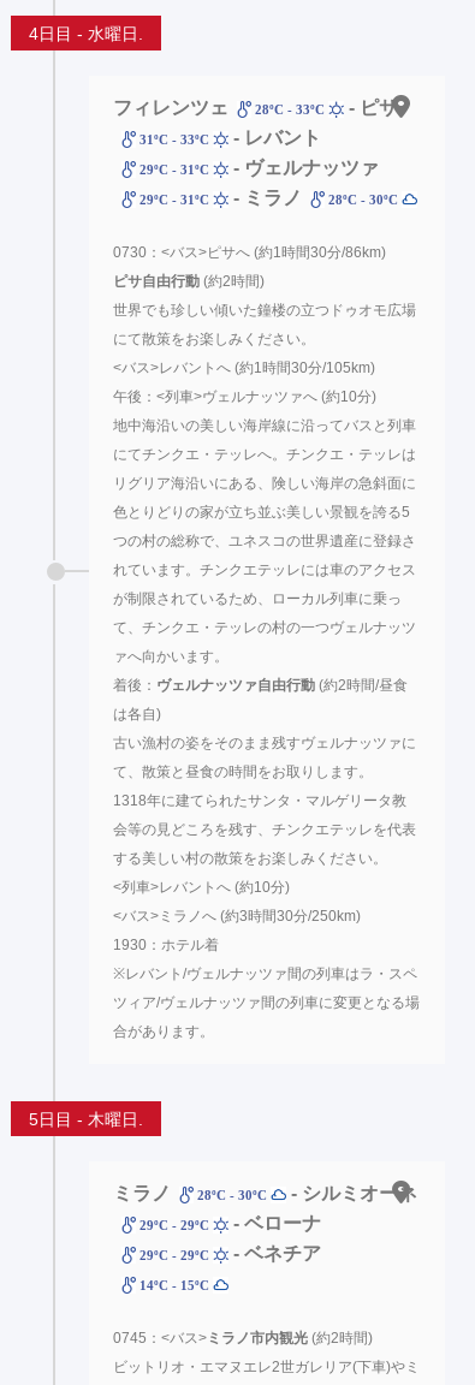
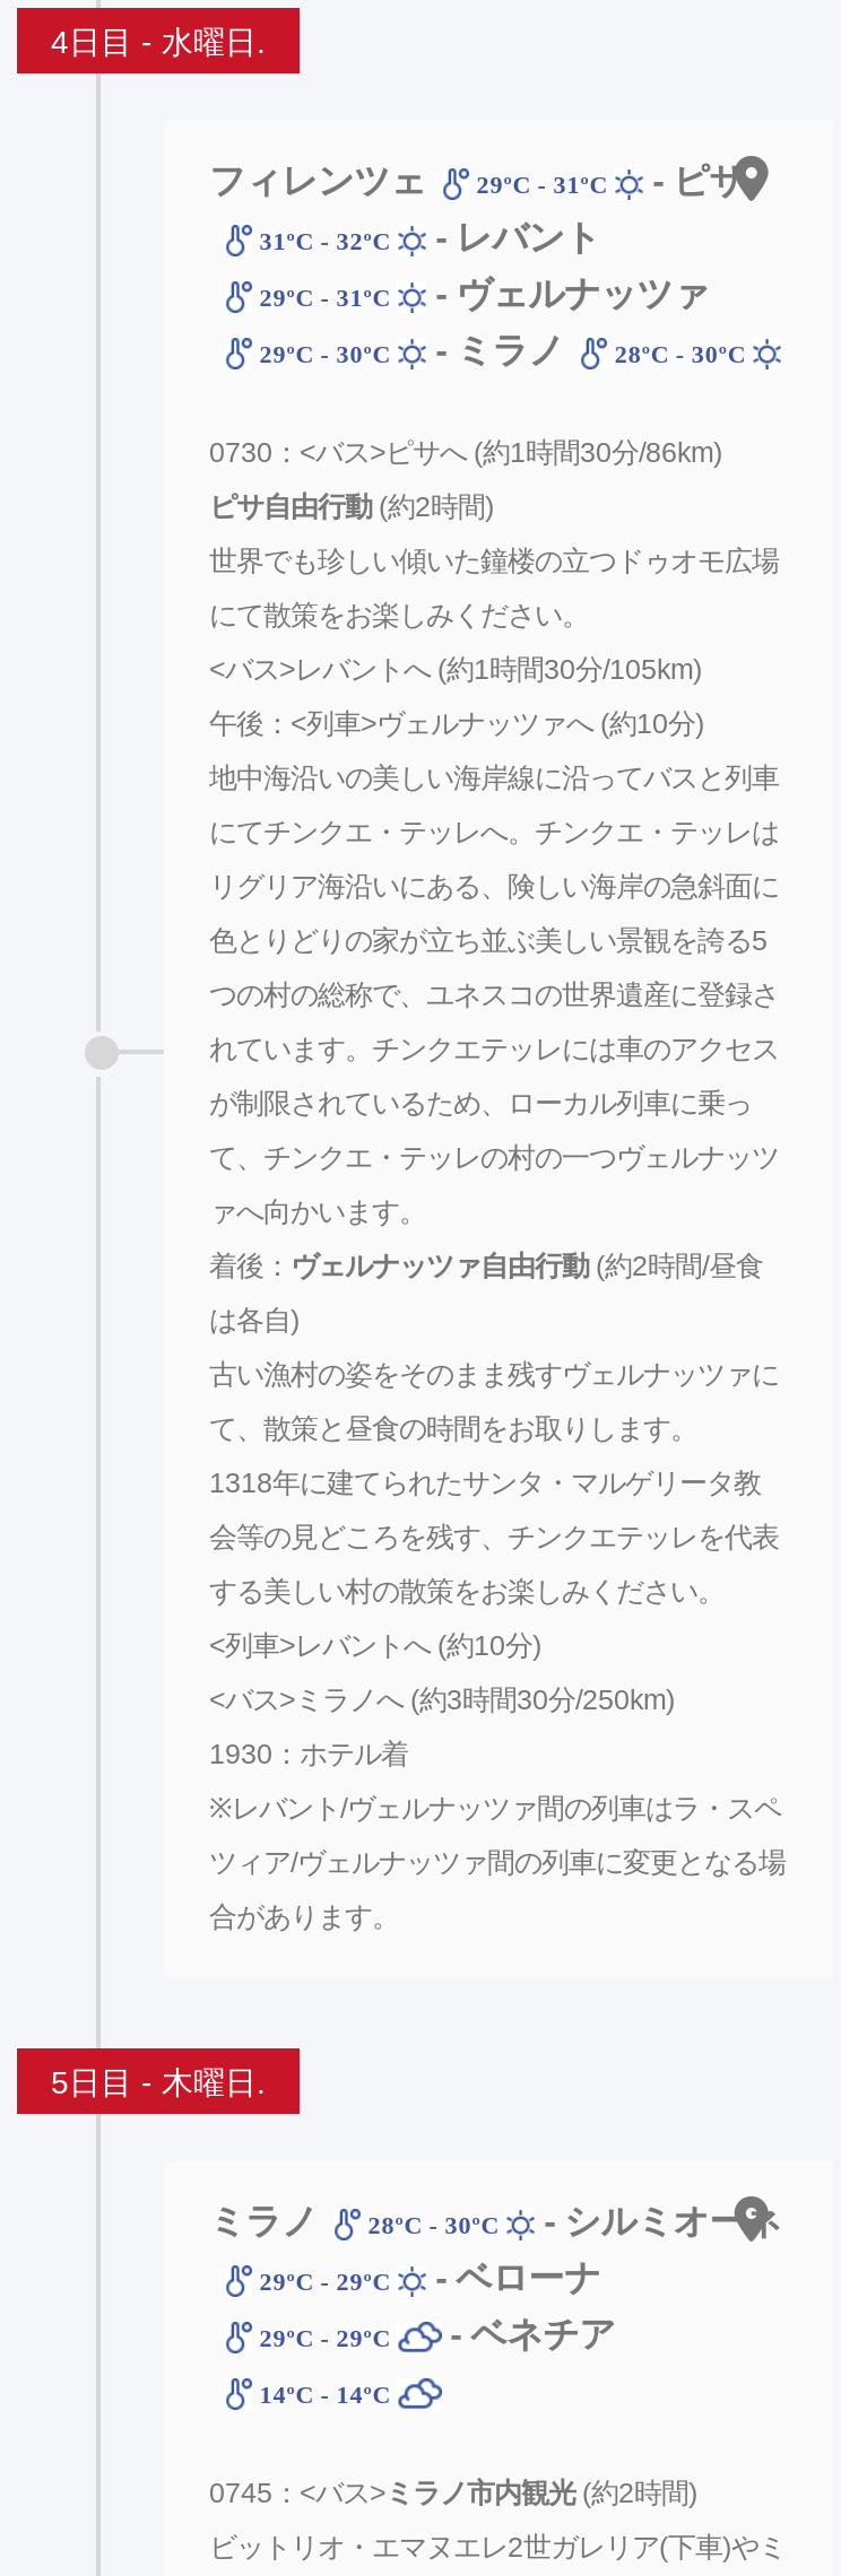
[252,102,329,117] 28ºC - 33ºC -> [470,172,614,199] 29ºC - 31ºC
[136,127,321,148] 31ºC - 33ºC - レバント -> [253,219,600,258] 31ºC - 32ºC - レバント
[136,188,402,208] 29ºC - 31ºC - ミラノ 28ºC - 30ºC -> [253,332,753,371] 29ºC - 30ºC - ミラノ 28ºC - 30ºC
[136,1278,213,1292] 14ºC - 15ºC -> [253,2382,397,2409] 14ºC - 14ºC

